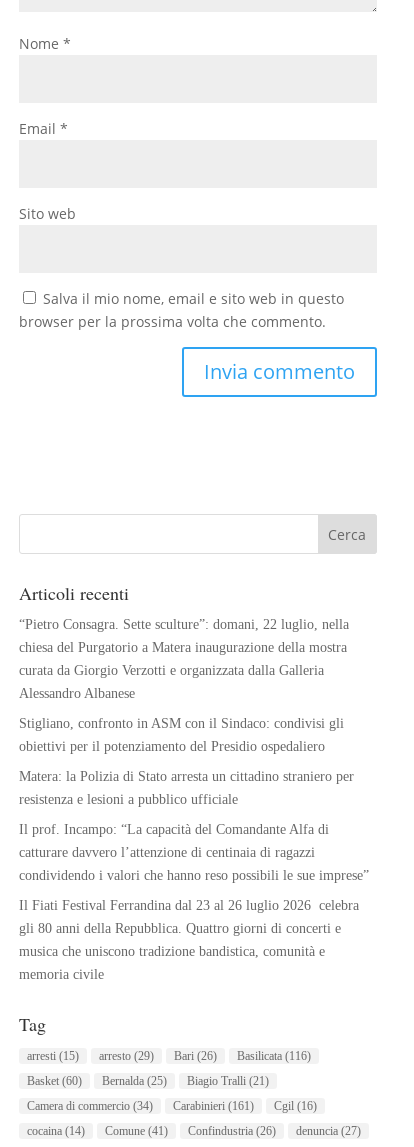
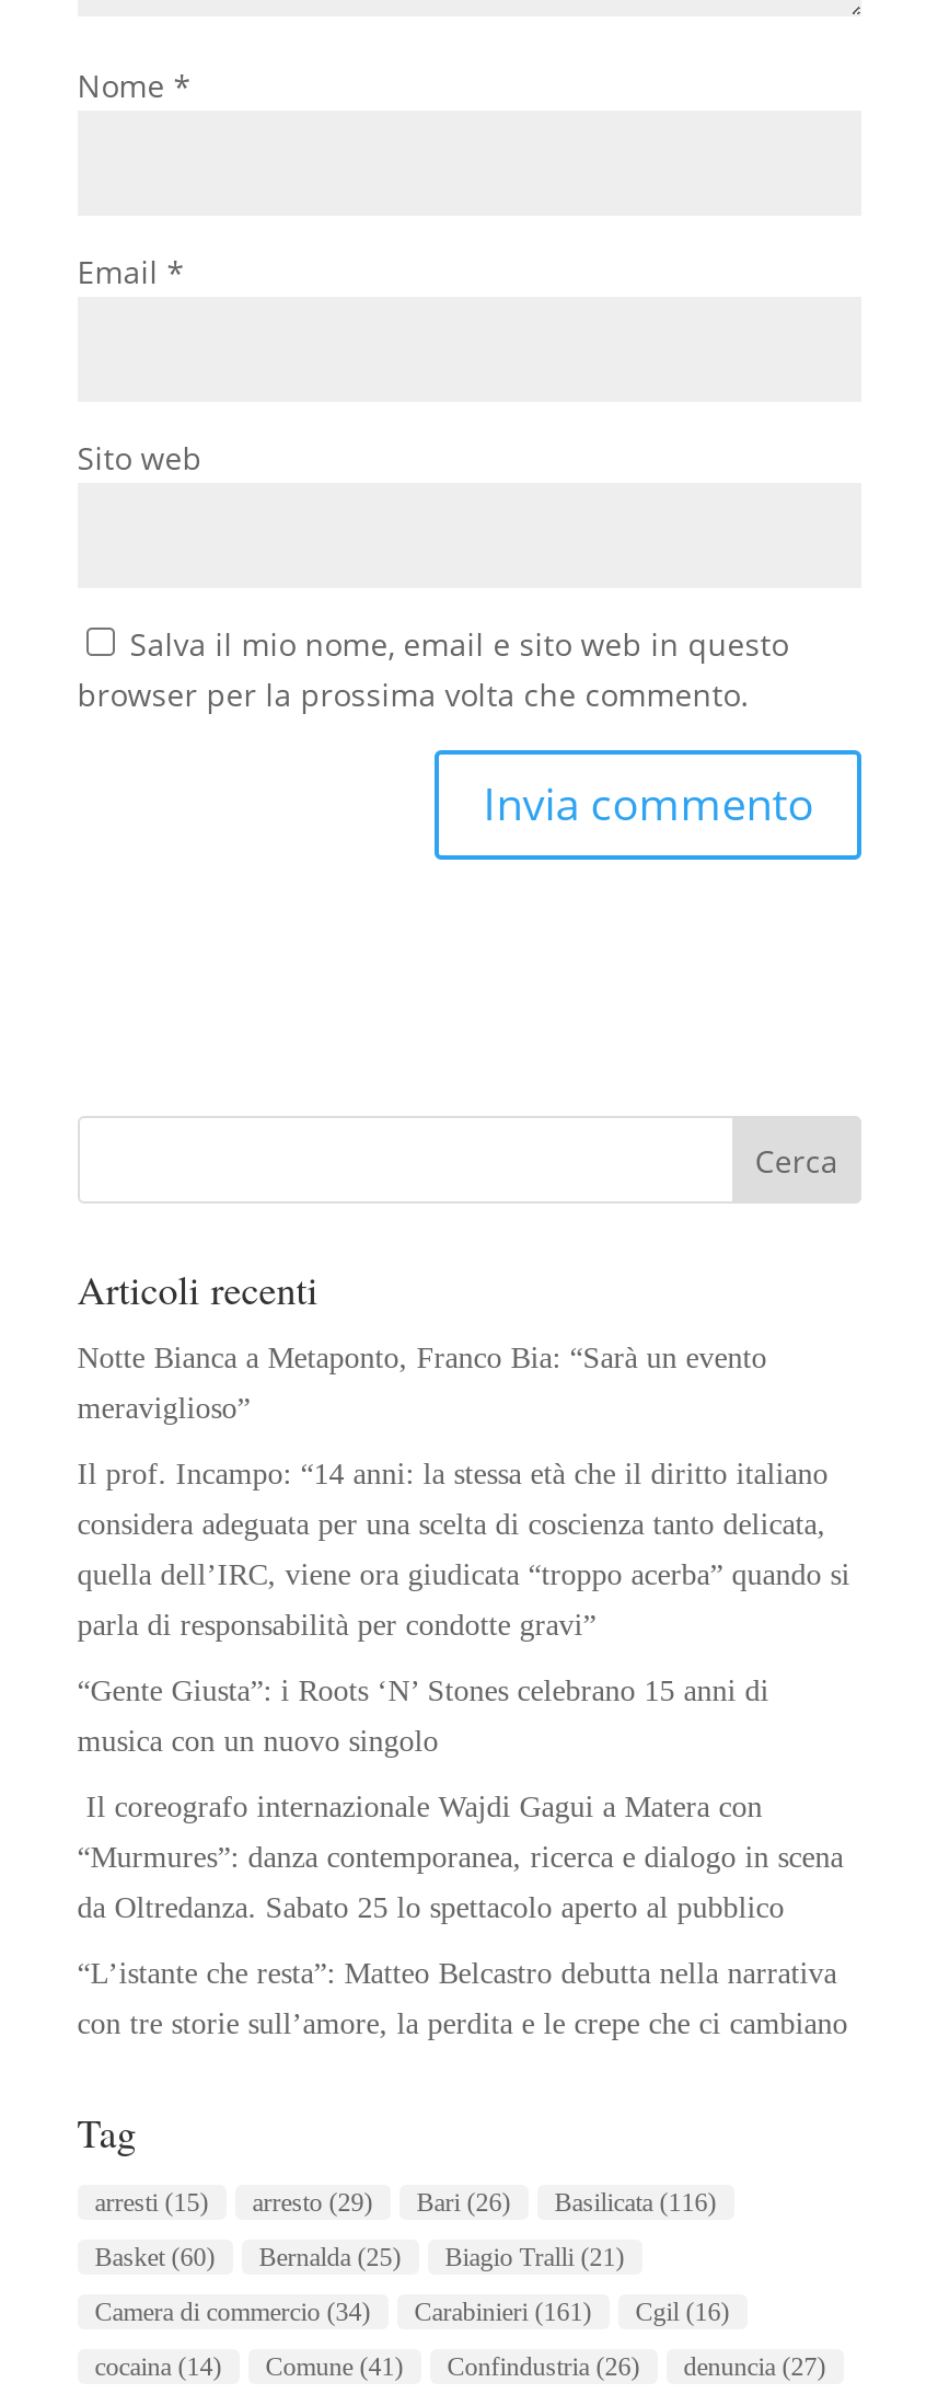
[19,617,369,982] “Pietro Consagra. Sette sculture”: domani, 22 luglio, nella | chiesa del Purgatorio a Matera inaugurazione della mostra | curata da Giorgio Verzotti e organizzata dalla Galleria | Alessandro Albanese | Stigliano, confronto in ASM con il Sindaco: condivisi gli | obiettivi per il potenziamento del Presidio ospedaliero | Matera: la Polizia di Stato arresta un cittadino straniero per | resistenza e lesioni a pubblico ufficiale | Il prof. Incampo: “La capacità del Comandante Alfa di | catturare davvero l’attenzione di centinaia di ragazzi | condividendo i valori che hanno reso possibili le sue imprese” | Il Fiati Festival Ferrandina dal 23 al 26 luglio 2026 celebra | gli 80 anni della Repubblica. Quattro giorni di concerti e | musica che uniscono tradizione bandistica, comunità e | memoria civile -> [77,1342,850,2041] Notte Bianca a Metaponto, Franco Bia: “Sarà un evento | meraviglioso” | Il prof. Incampo: “14 anni: la stessa età che il diritto italiano | considera adeguata per una scelta di coscienza tanto delicata, | quella dell’IRC, viene ora giudicata “troppo acerba” quando si | parla di responsabilità per condotte gravi” | “Gente Giusta”: i Roots ‘N’ Stones celebrano 15 anni di | musica con un nuovo singolo | Il coreografo internazionale Wajdi Gagui a Matera con | “Murmures”: danza contemporanea, ricerca e dialogo in scena | da Oltredanza. Sabato 25 lo spettacolo aperto al pubblico | “L’istante che resta”: Matteo Belcastro debutta nella narrativa | con tre storie sull’amore, la perdita e le crepe che ci cambiano

